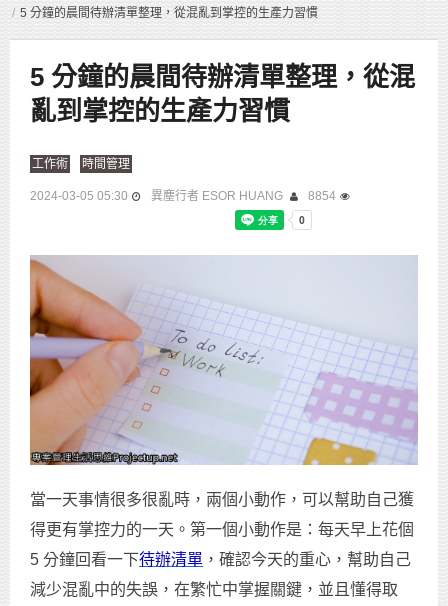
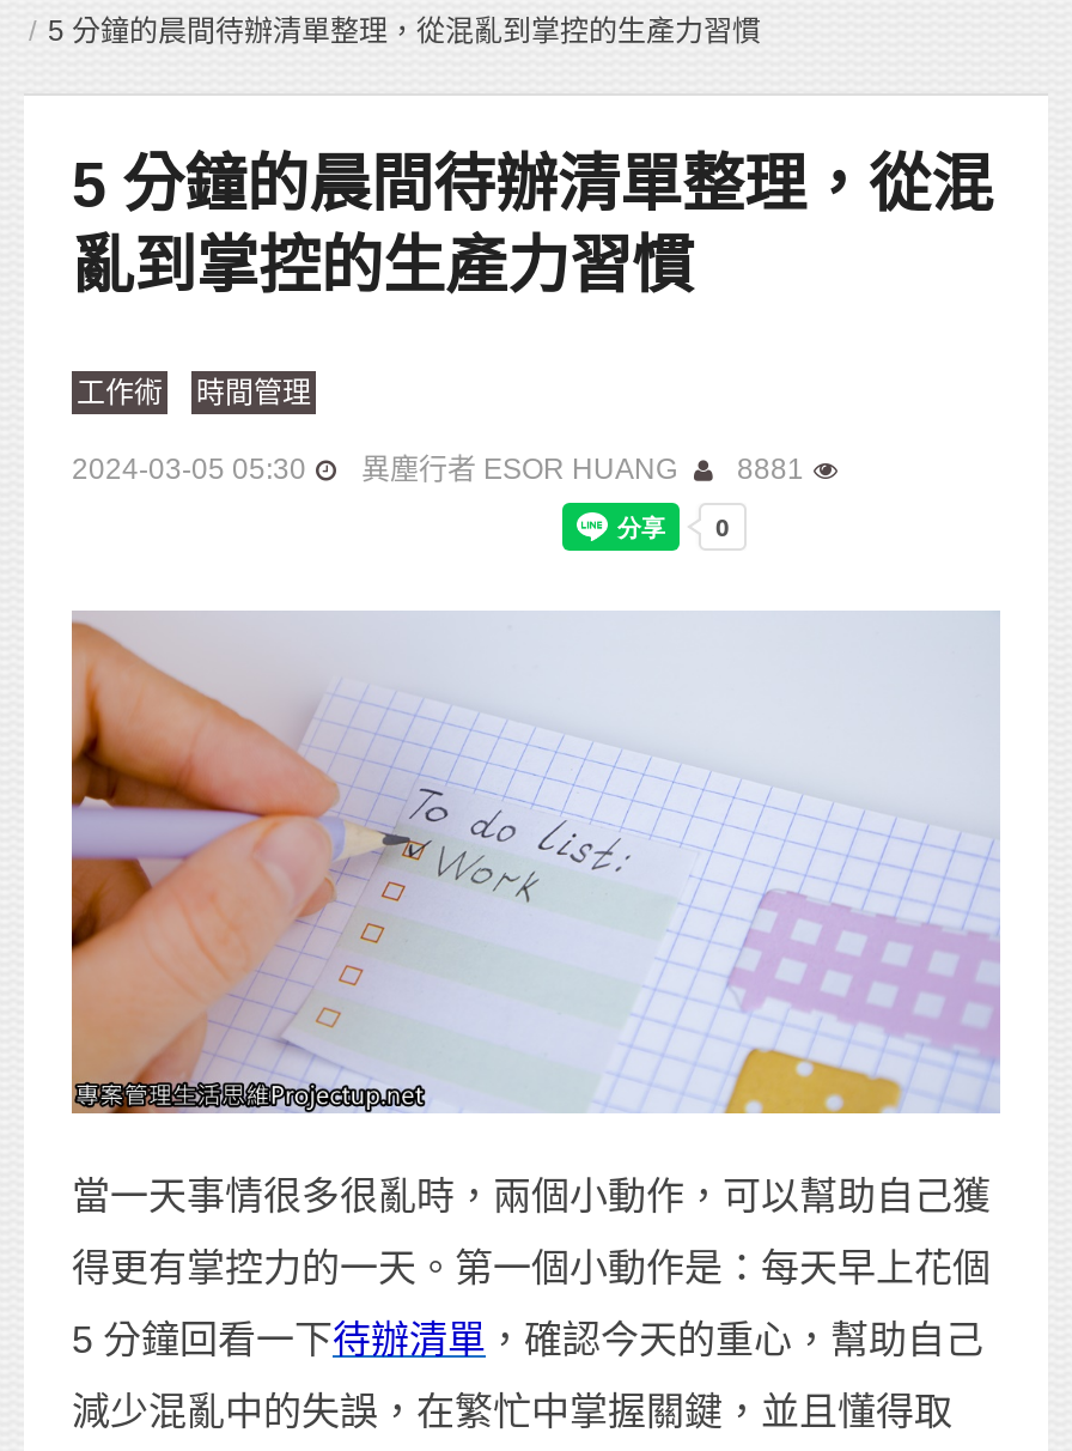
[30,189,336,203] 2024-03-05 05:30 異塵行者 ESOR HUANG 8854 -> [72,453,804,486] 2024-03-05 05:30 異塵行者 ESOR HUANG 8881

